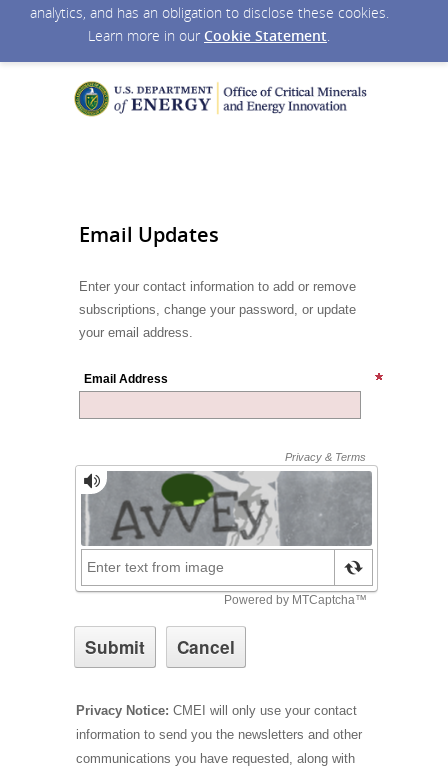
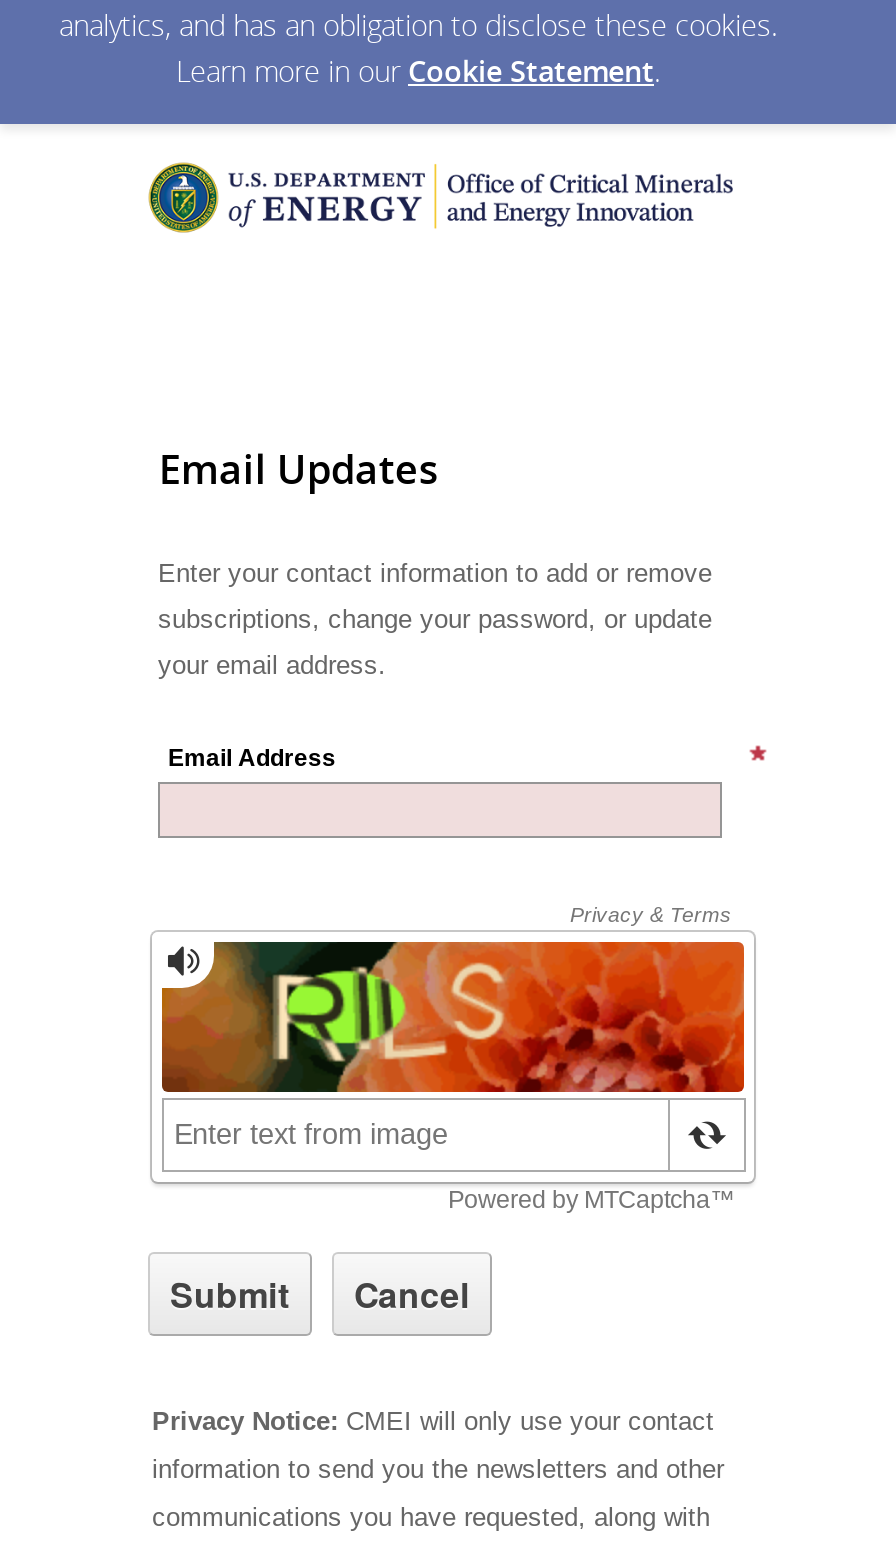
[80,470,373,547] [image] -> [160,940,746,1094] [image]

